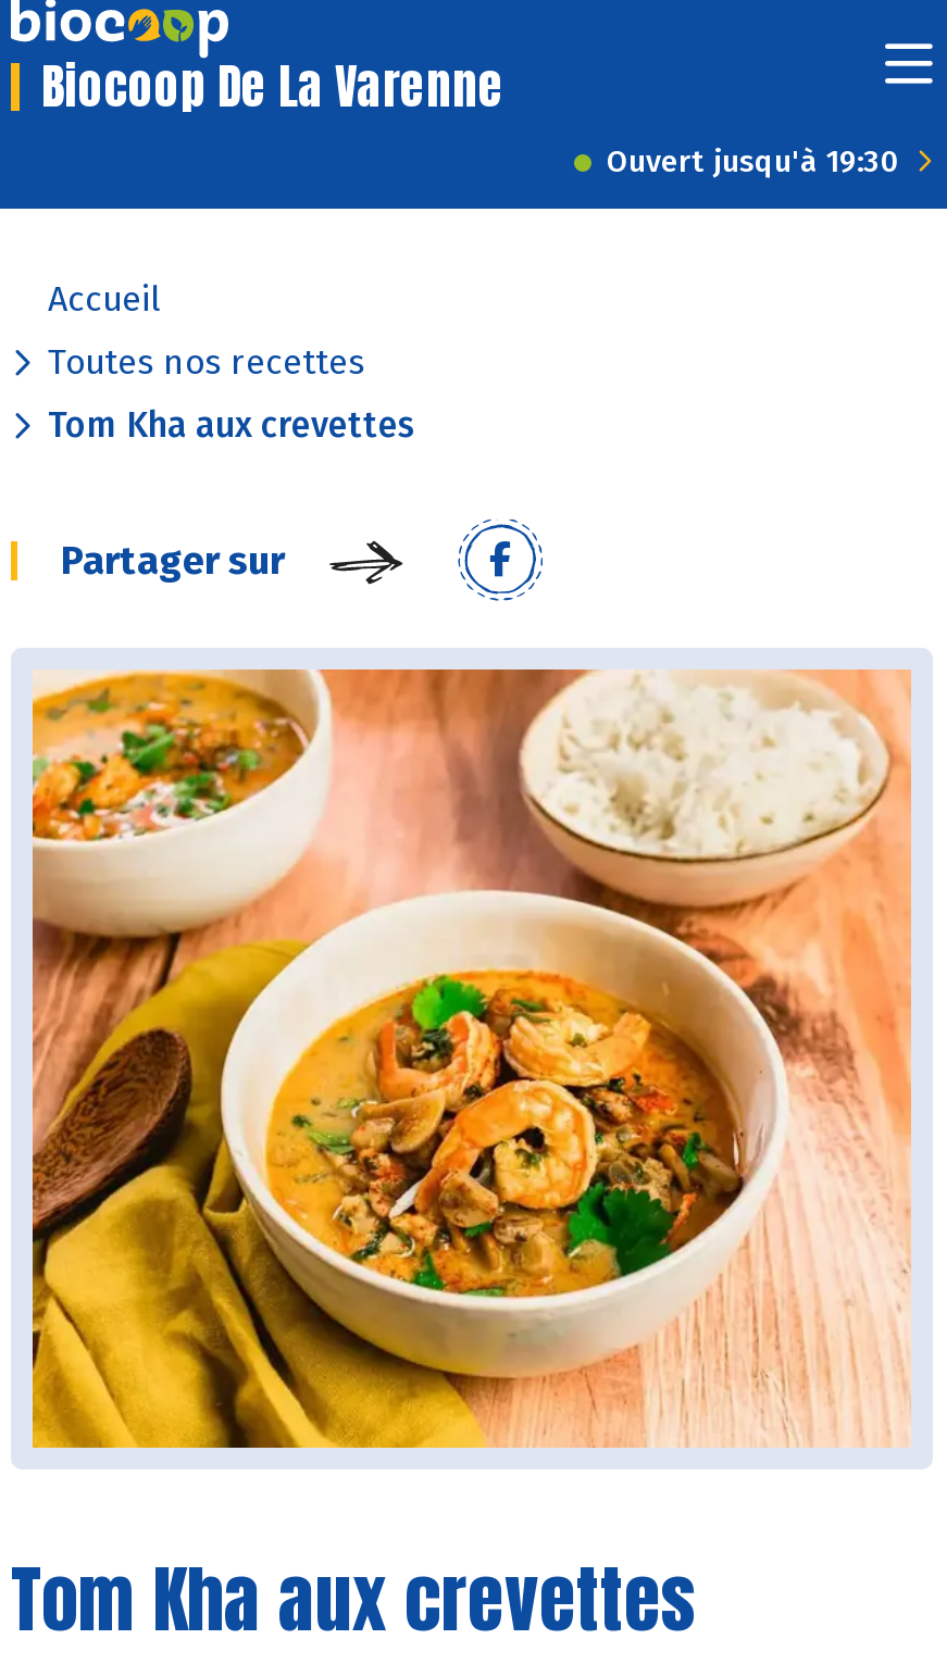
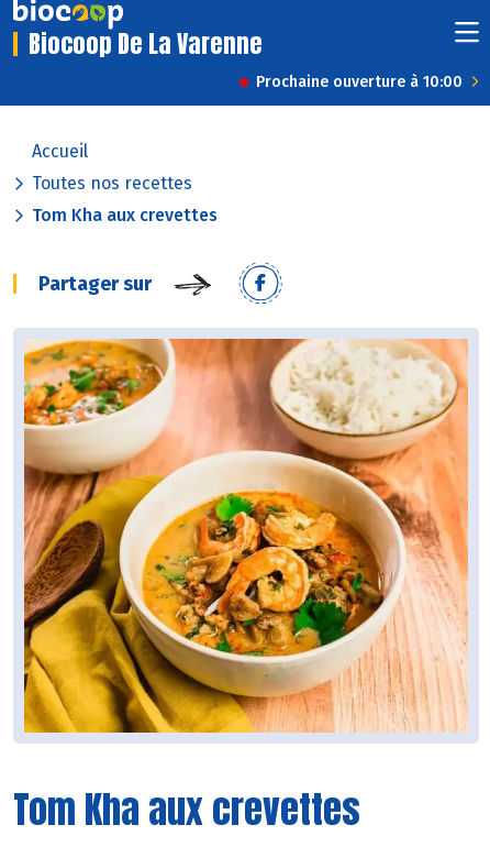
[607,143,900,180] Ouvert jusqu'à 19:30 -> [256,73,463,91] Prochaine ouverture à 10:00

